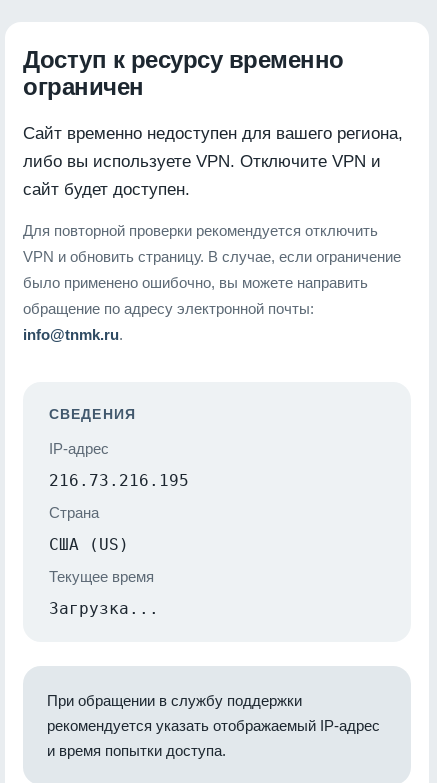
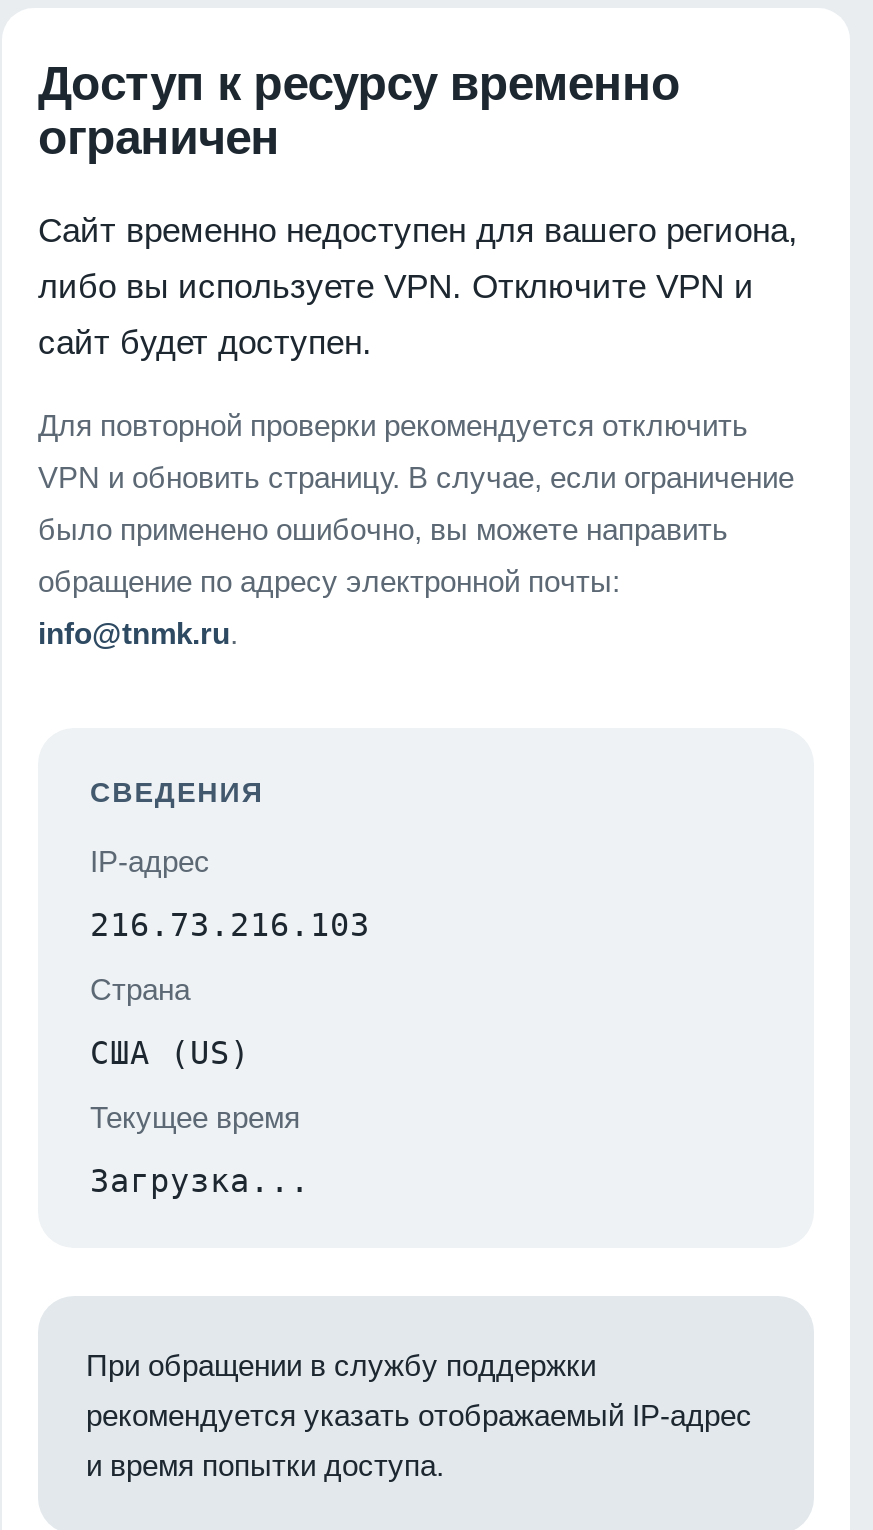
[49,470,189,489] 216.73.216.195 -> [90,905,370,943] 216.73.216.103

